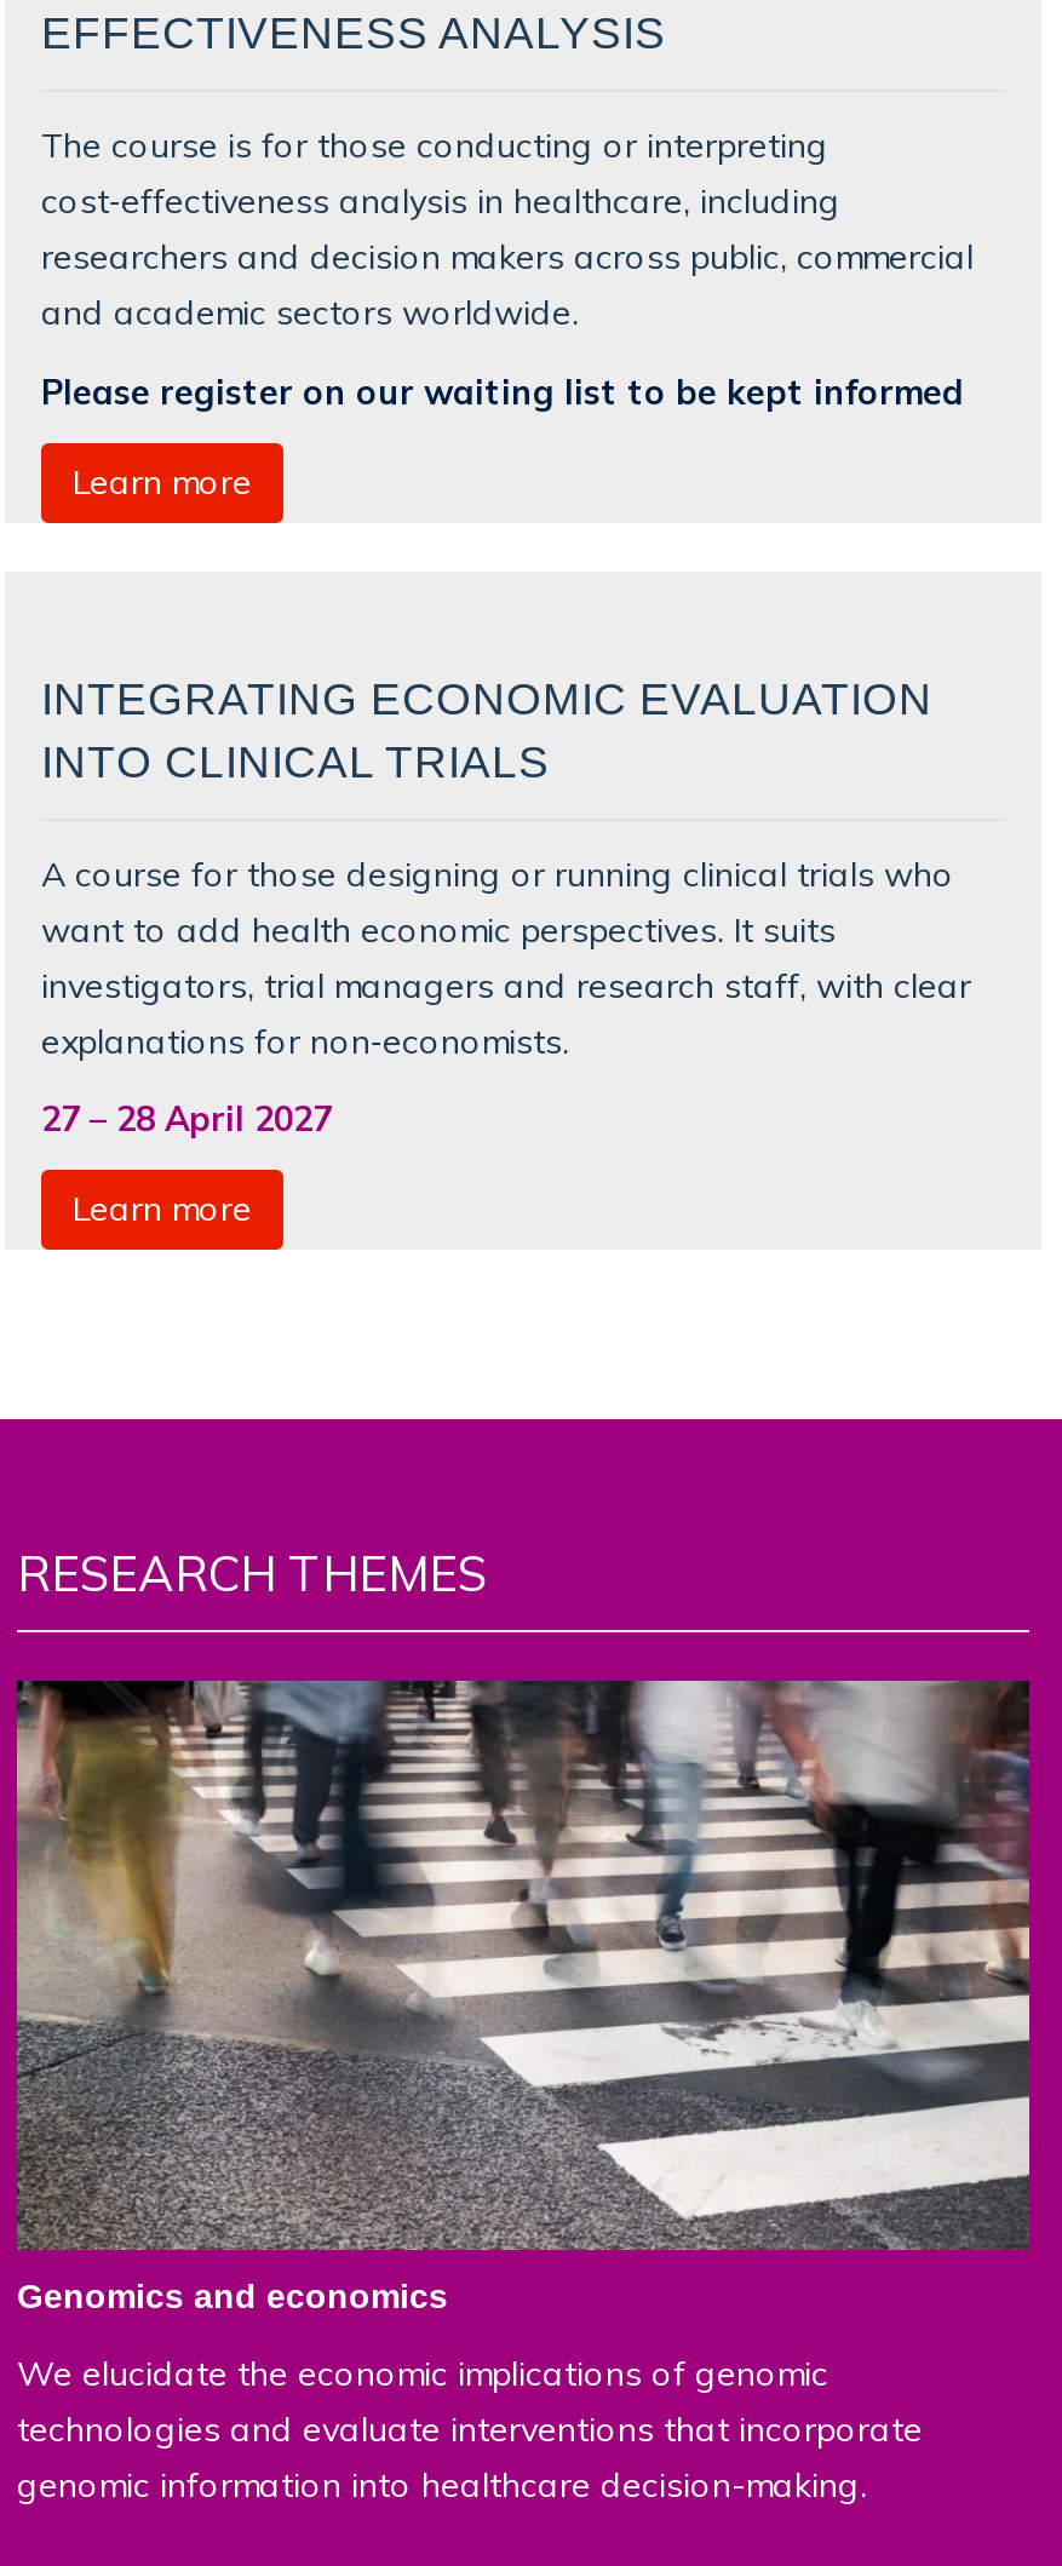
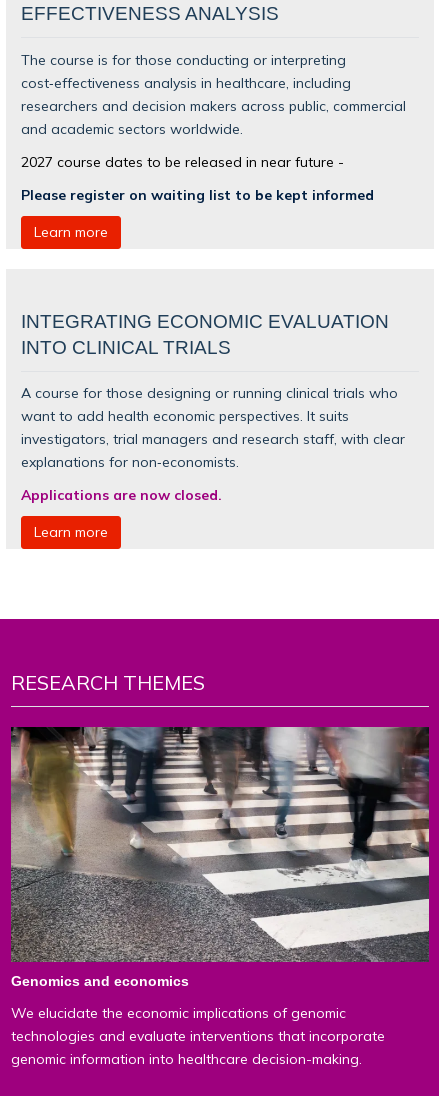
[41,369,964,411] Please register on our waiting list to be kept informed -> [21,152,374,202] 2027 course dates to be released in near future - | Please register on waiting list to be kept informed
[41,1098,332,1140] 27 – 28 April 2027 -> [21,486,222,503] Applications are now closed.

